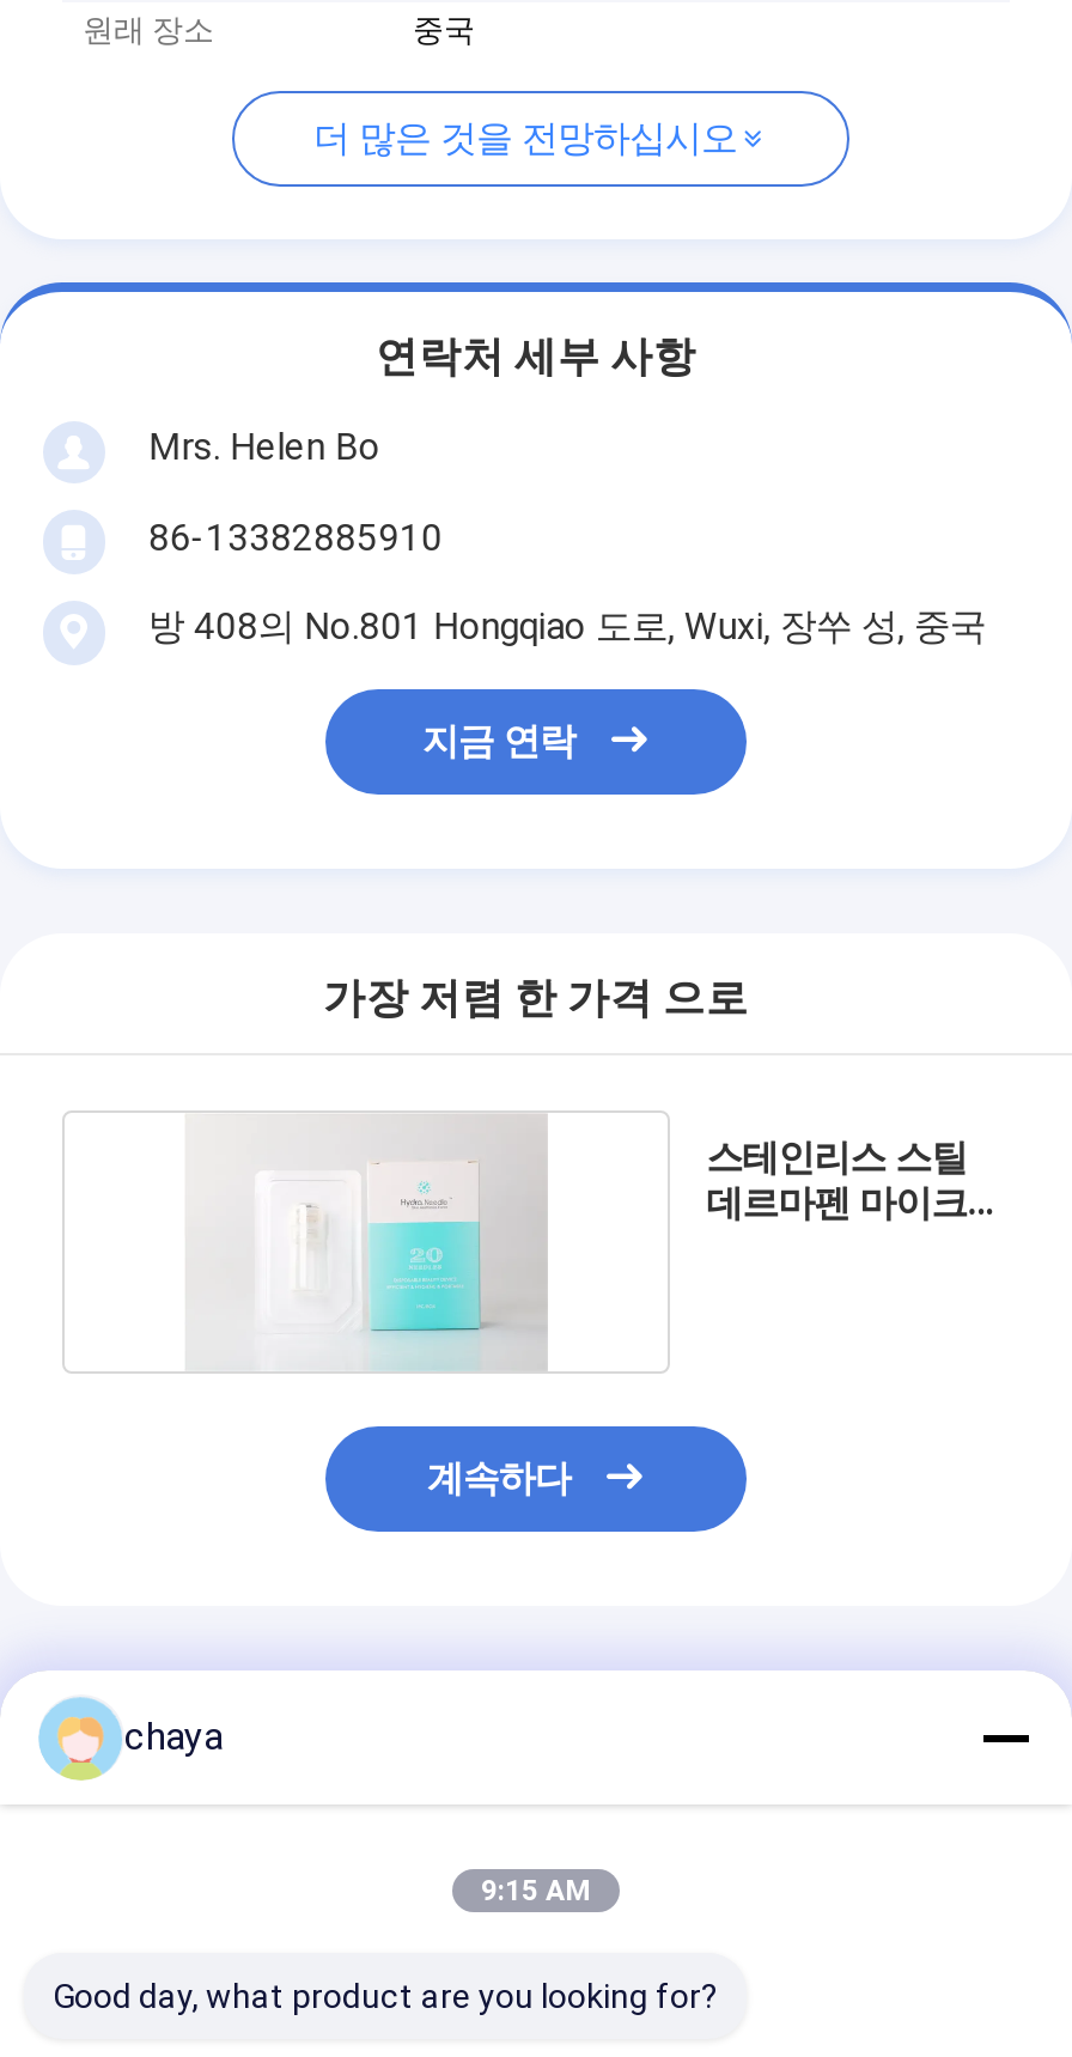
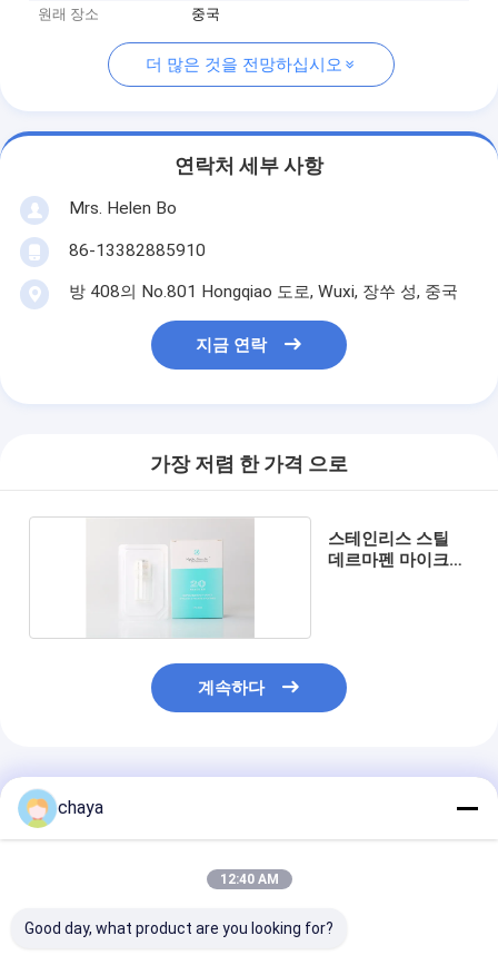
[481,1874,591,1907] 9:15 AM -> [220,872,278,887] 12:40 AM

